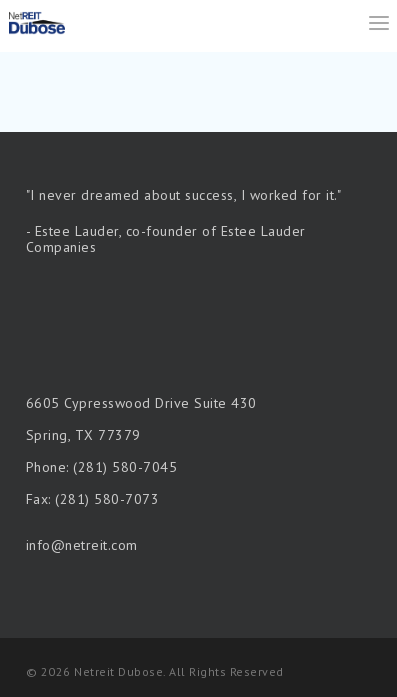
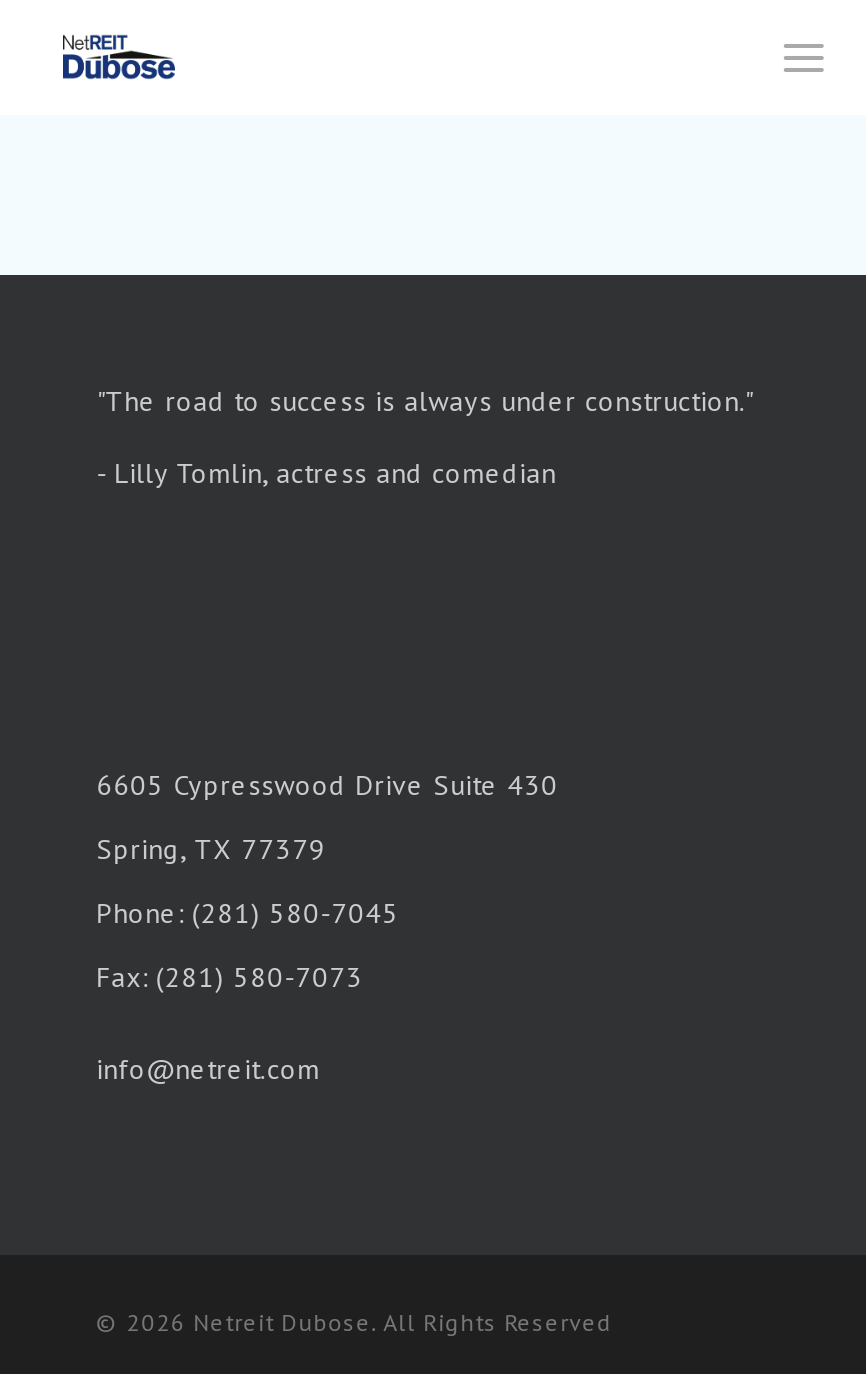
[26,186,341,204] "I never dreamed about success, I worked for it." -> [96,383,753,419] "The road to success is always under construction."
[26,222,306,256] - Estee Lauder, co-founder of Estee Lauder | Companies -> [96,455,556,491] - Lilly Tomlin, actress and comedian

